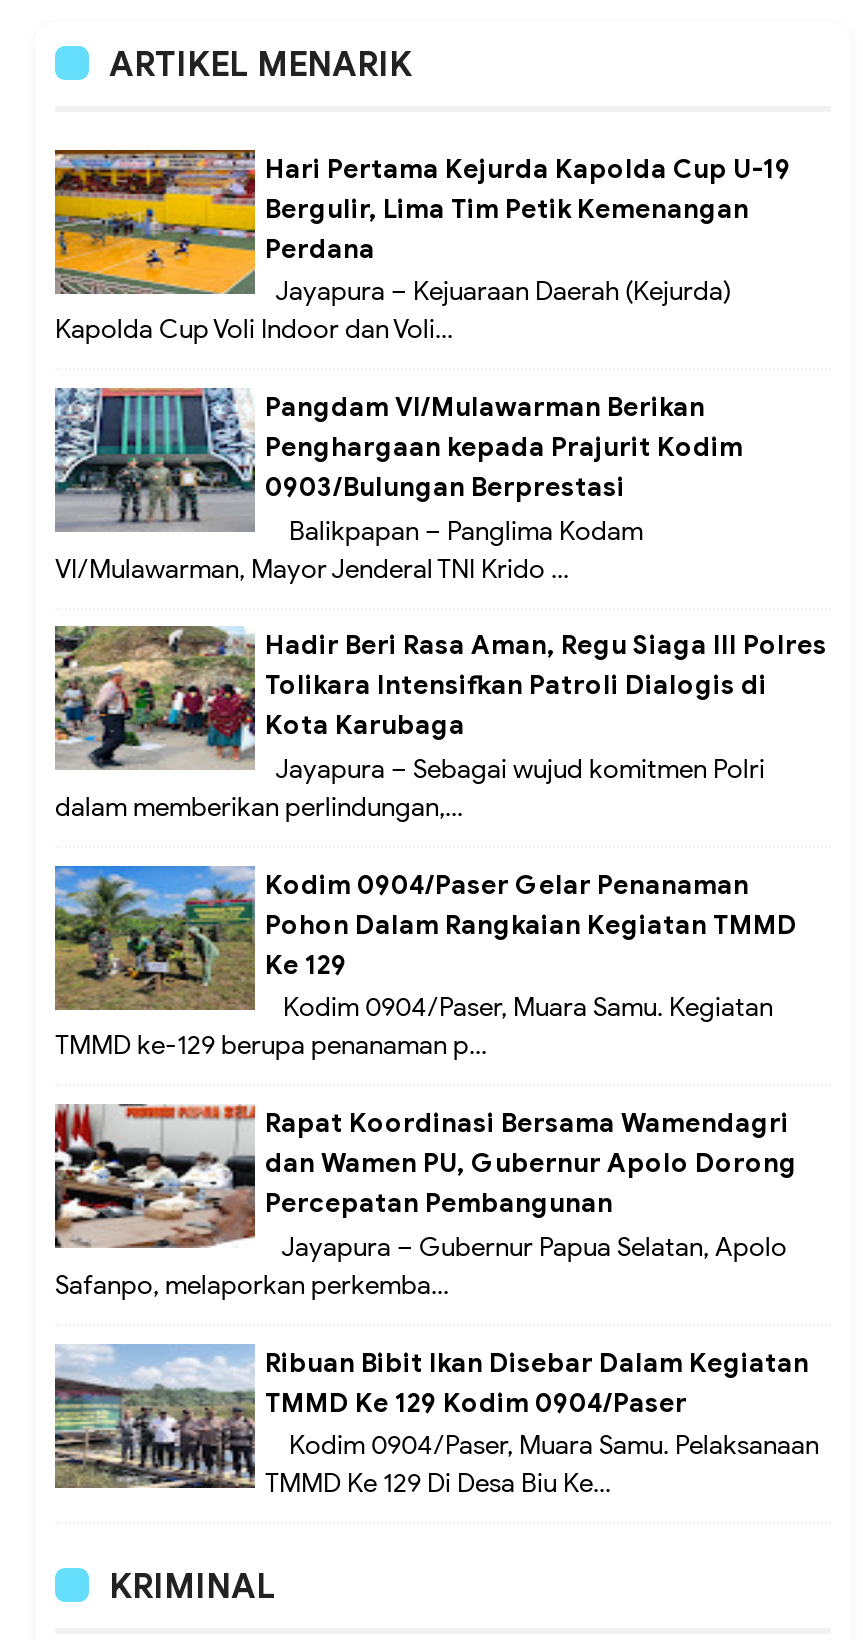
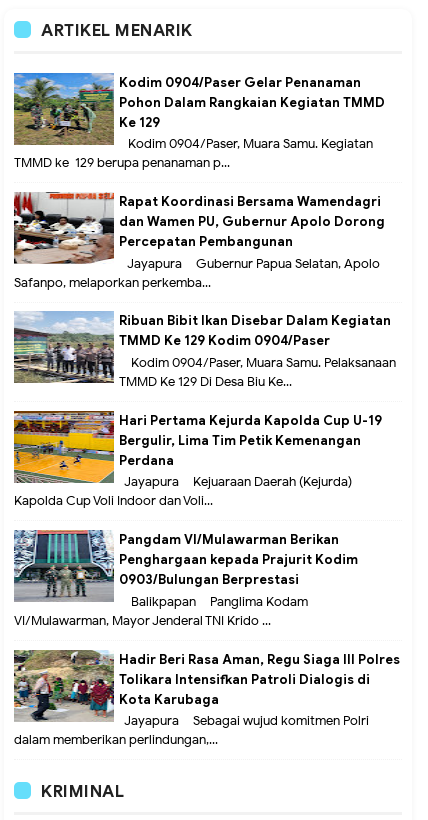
moved [51,148,827,824] -> [12,410,400,748]: [image] | Hari Pertama Kejurda Kapolda Cup U-19 | Bergulir, Lima Tim Petik Kemenangan | ... | Jayapura – Sebagai wujud komitmen Polri | dalam memberikan perlindungan,...
moved [53,864,819,1501] -> [13,72,396,390]: [image] | Kodim 0904/Paser Gelar Penanaman | Pohon Dalam Rangkaian Kegiatan TMMD | ... | Kodim 0904/Paser, Muara Samu. Pelaksanaan | TMMD Ke 129 Di Desa Biu Ke...

